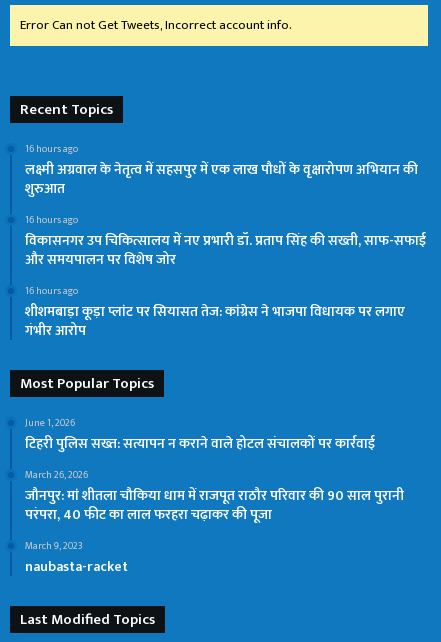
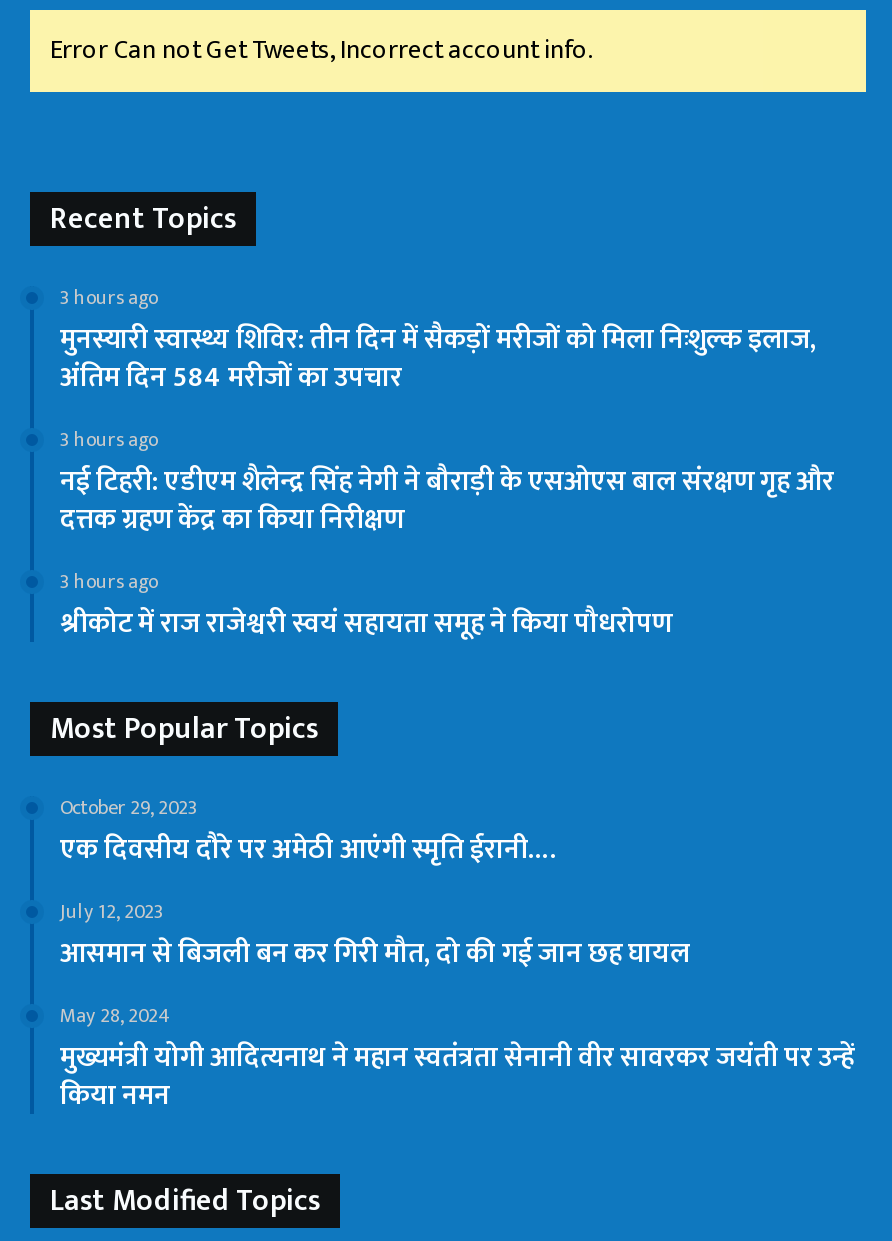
[25,141,418,200] 16 hours ago | लक्ष्मी अग्रवाल के नेतृत्व में सहसपुर में एक लाख पौधों के वृक्षारोपण अभियान की | शुरुआत -> [60,281,816,399] 3 hours ago | मुनस्यारी स्वास्थ्य शिविर: तीन दिन में सैकड़ों मरीजों को मिला निःशुल्क इलाज, | अंतिम दिन 584 मरीजों का उपचार
[25,212,426,271] 16 hours ago | विकासनगर उप चिकित्सालय में नए प्रभारी डॉ. प्रताप सिंह की सख्ती, साफ-सफाई | और समयपालन पर विशेष जोर -> [60,423,834,541] 3 hours ago | नई टिहरी: एडीएम शैलेन्द्र सिंह नेगी ने बौराड़ी के एसओएस बाल संरक्षण गृह और | दत्तक ग्रहण केंद्र का किया निरीक्षण
[25,283,405,342] 16 hours ago | शीशमबाड़ा कूड़ा प्लांट पर सियासत तेज: कांग्रेस ने भाजपा विधायक पर लगाए | गंभीर आरोप -> [60,565,672,645] 3 hours ago | श्रीकोट में राज राजेश्वरी स्वयं सहायता समूह ने किया पौधरोपण
[25,415,375,455] June 1, 2026 | टिहरी पुलिस सख्त: सत्यापन न कराने वाले होटल संचालकों पर कार्रवाई -> [60,791,556,871] October 29, 2023 | एक दिवसीय दौरे पर अमेठी आएंगी स्मृति ईरानी….
[25,467,404,526] March 26, 2026 | जौनपुर: मां शीतला चौकिया धाम में राजपूत राठौर परिवार की 90 साल पुरानी | परंपरा, 40 फीट का लाल फरहरा चढ़ाकर की पूजा -> [60,895,696,975] July 12, 2023 | आसमान से बिजली बन कर गिरी मौत, दो की गई जान छह घायल
[25,538,128,578] March 9, 2023 | naubasta-racket -> [60,999,854,1117] May 28, 2024 | मुख्यमंत्री योगी आदित्यनाथ ने महान स्वतंत्रता सेनानी वीर सावरकर जयंती पर उन्हें | किया नमन

